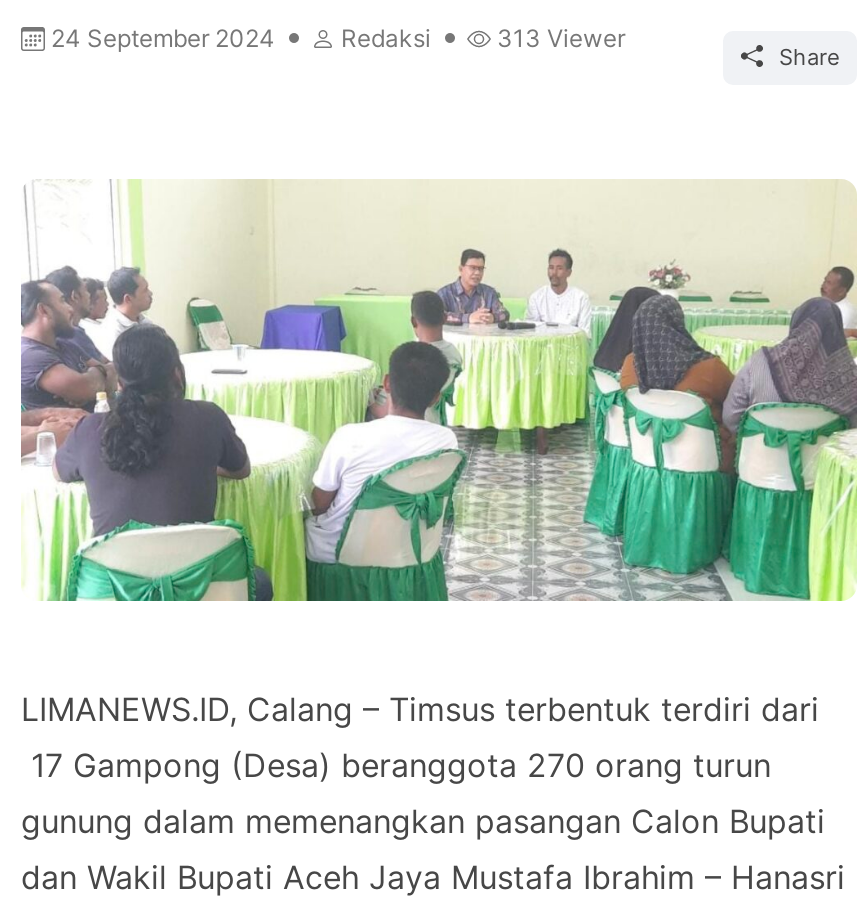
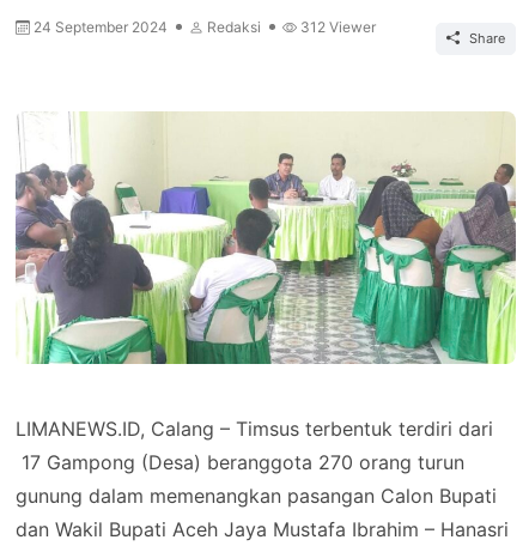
[51,23,625,53] 24 September 2024 Redaksi 313 Viewer -> [34,18,376,36] 24 September 2024 Redaksi 312 Viewer

